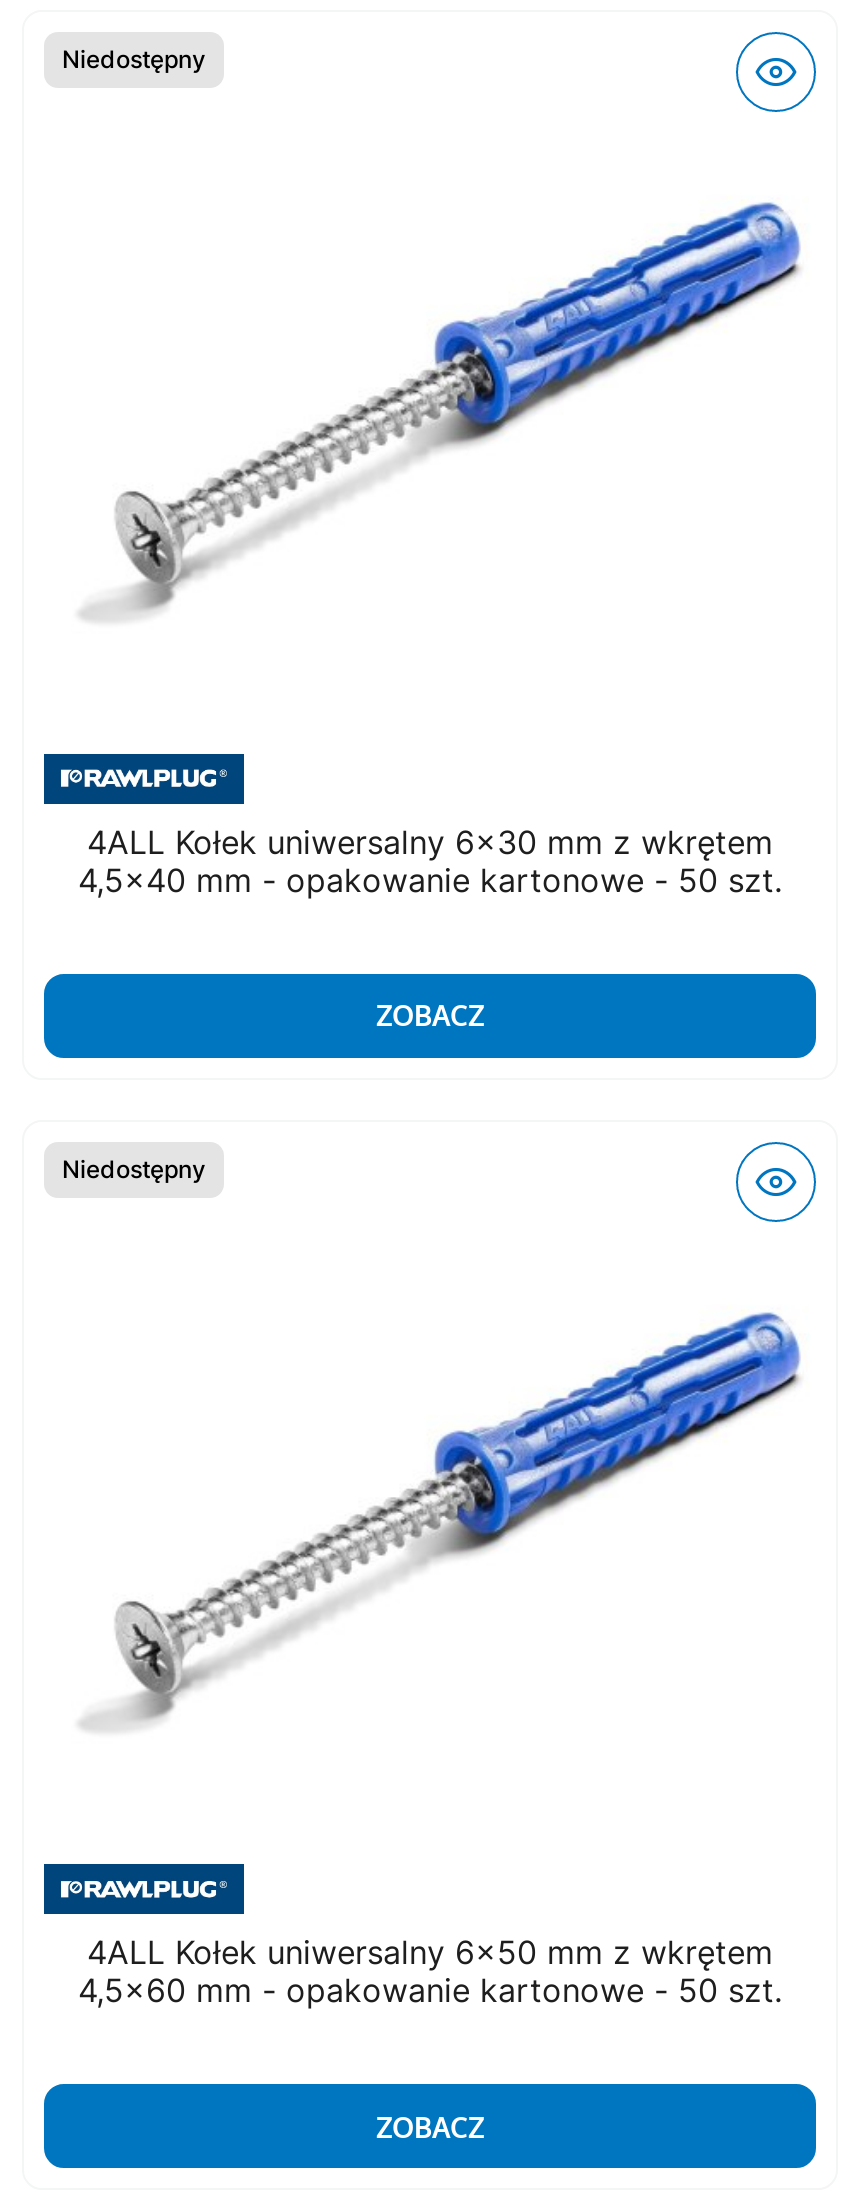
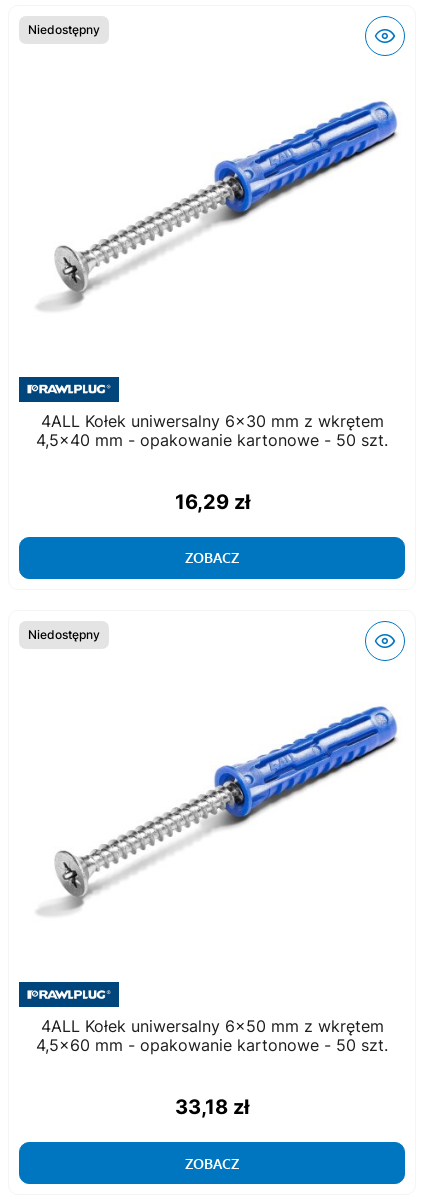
none -> [174,490,249,514] 16,29 zł
none -> [175,1095,249,1119] 33,18 zł

